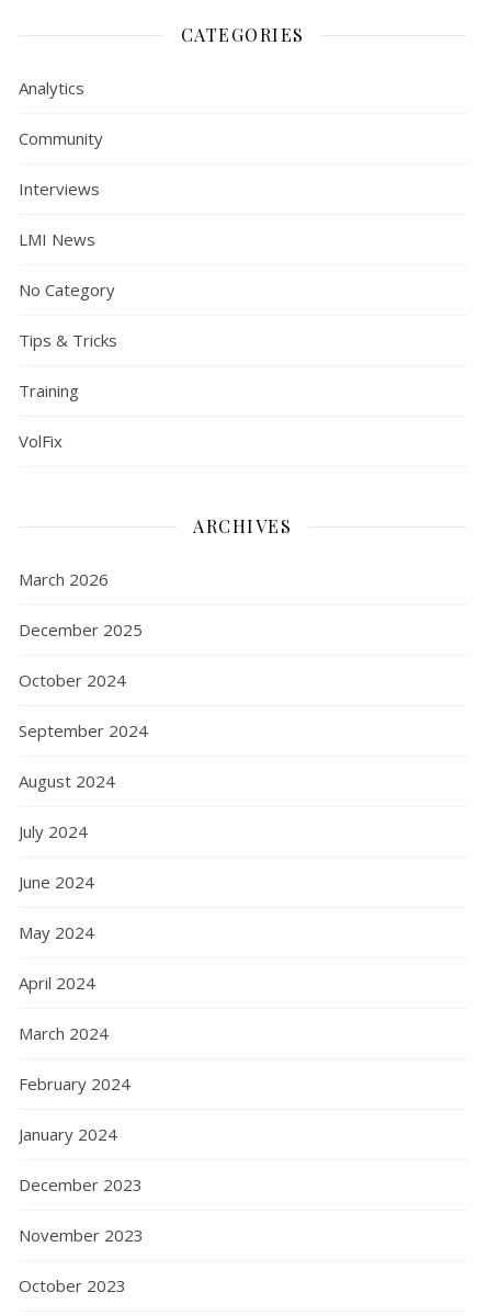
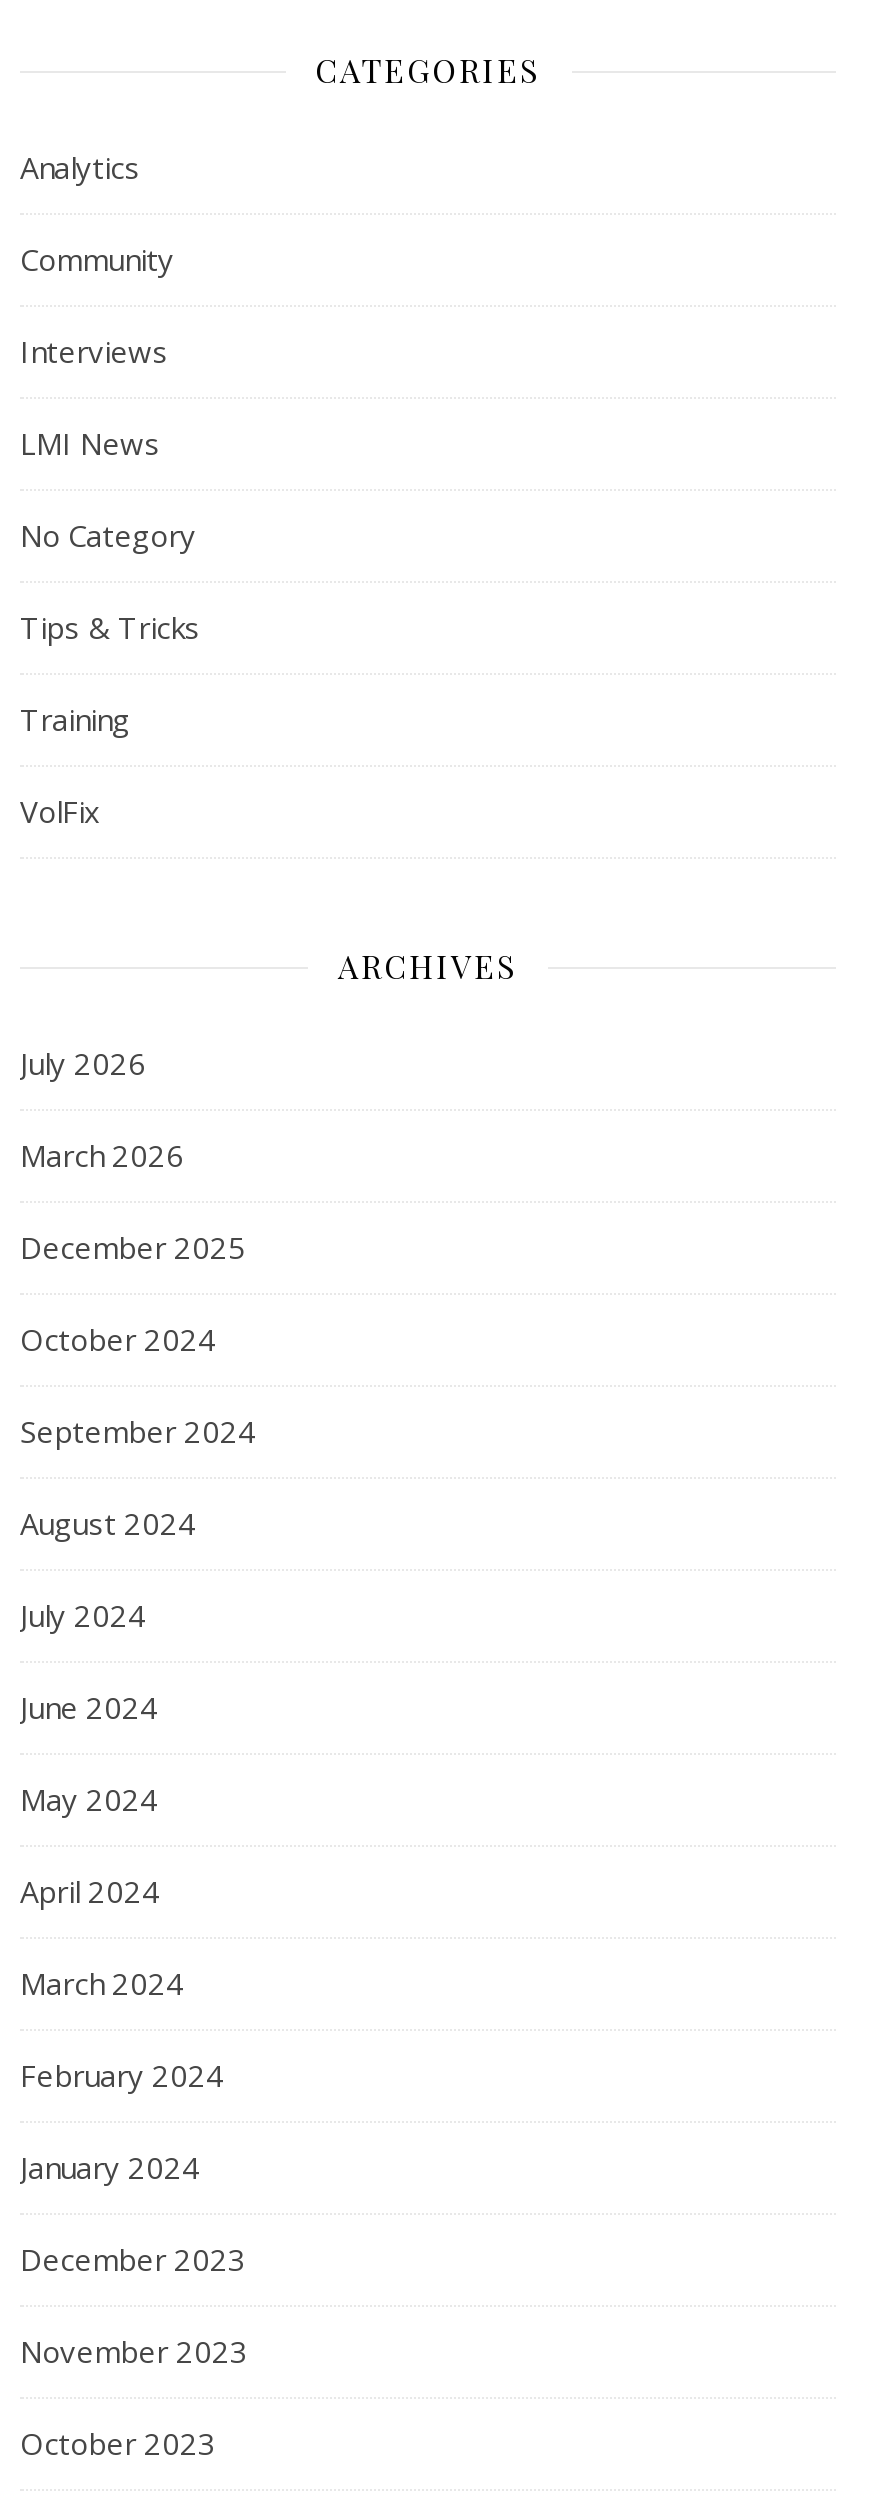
none -> [20,1043,146,1083] July 2026

